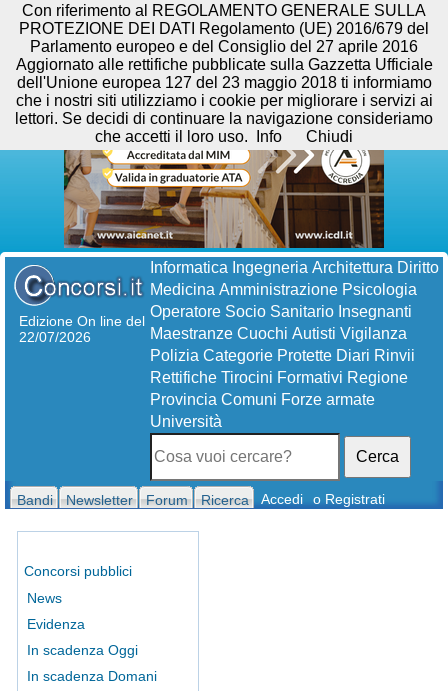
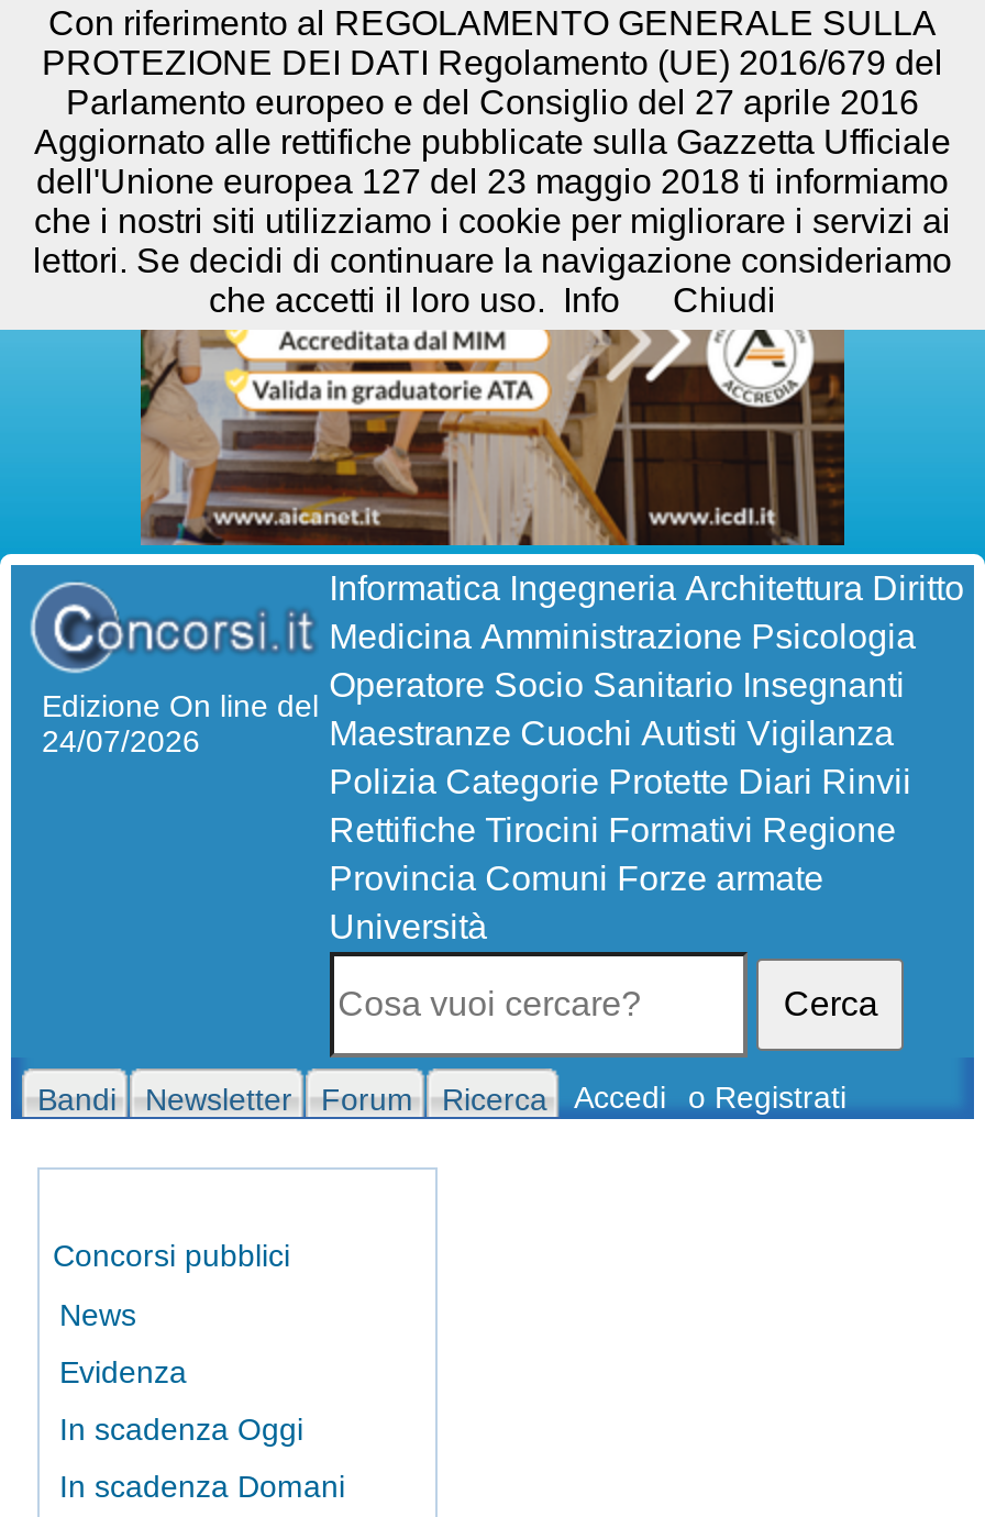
[19,329,91,345] 22/07/2026 -> [42,723,200,758] 24/07/2026

